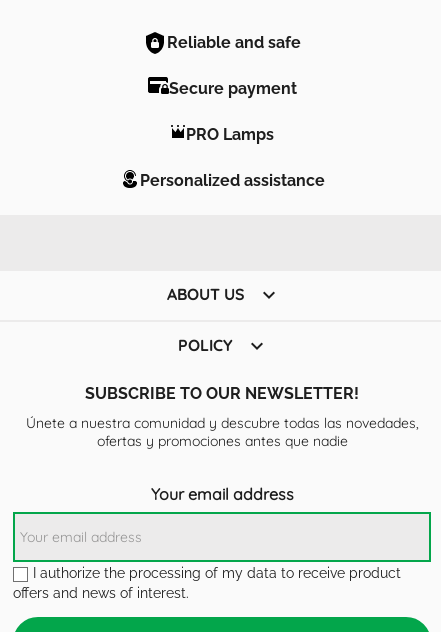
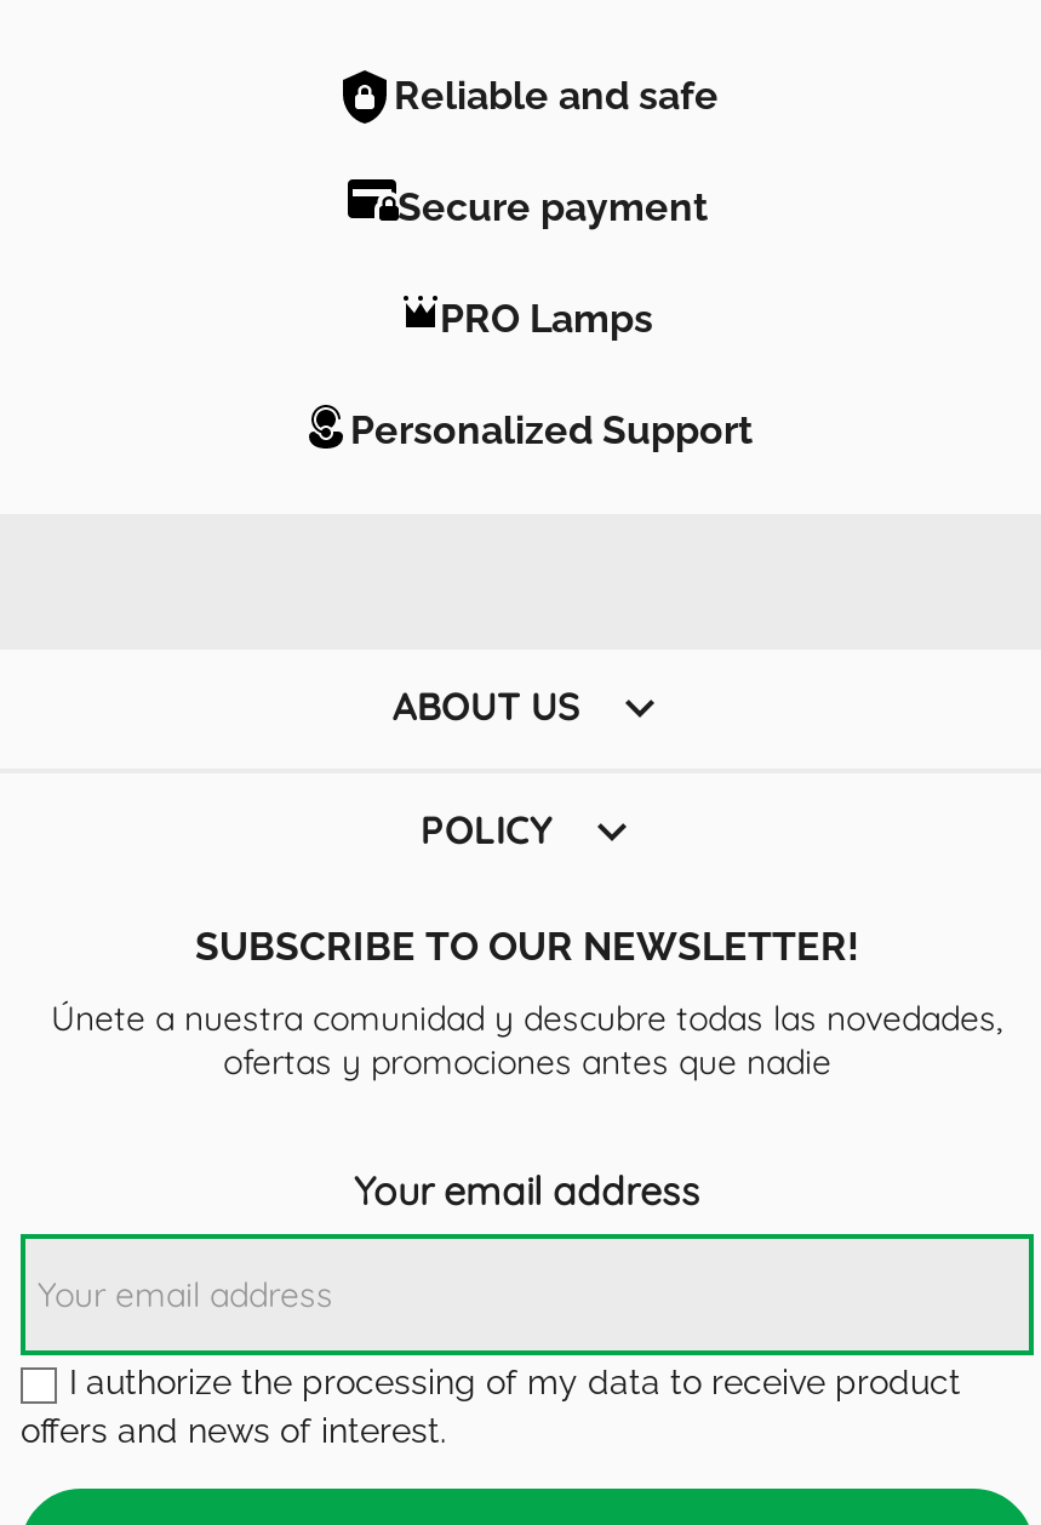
[139,168,324,190] Personalized assistance -> [350,400,753,453] Personalized Support

